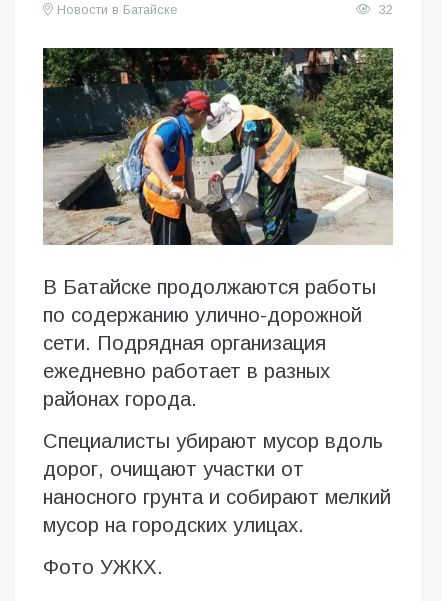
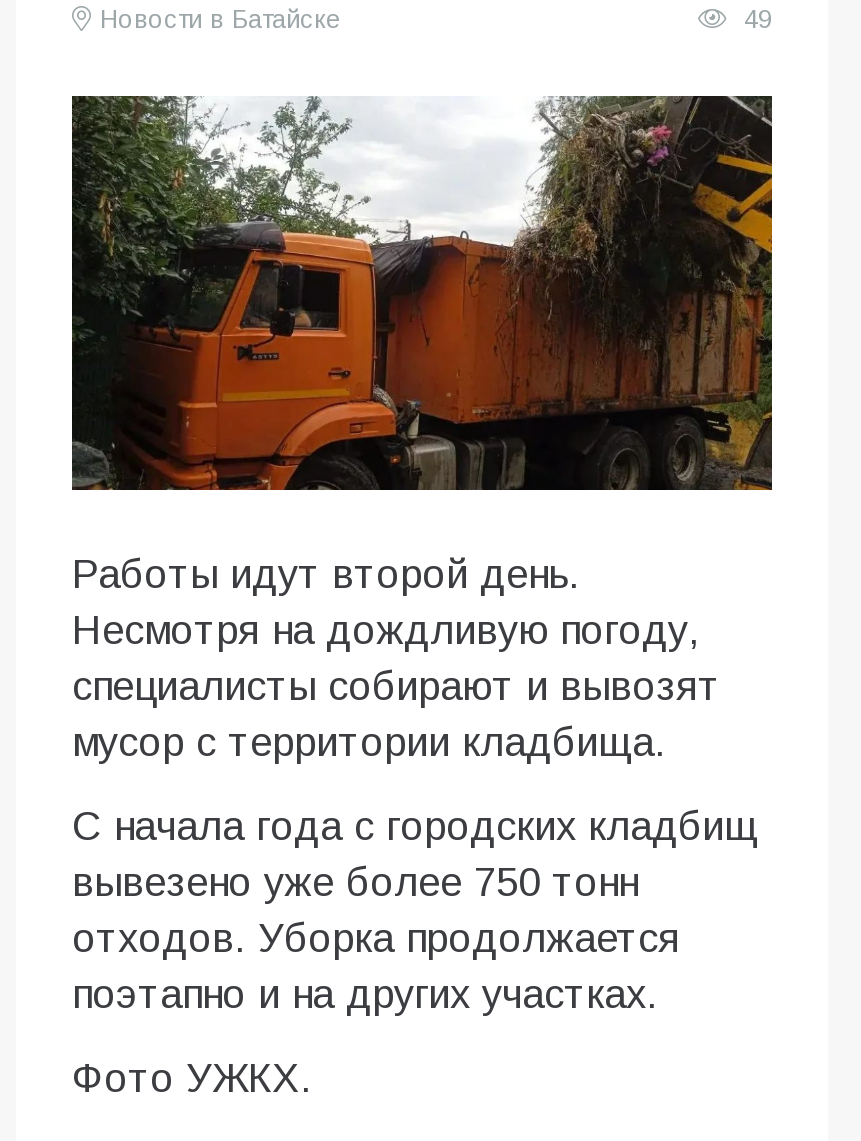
[375,3,393,17] 32 -> [736,6,772,34] 49
[42,47,393,410] [image] | В Батайске продолжаются работы | по содержанию улично-дорожной | сети. Подрядная организация | ежедневно работает в разных | районах города. -> [72,96,774,763] [image] | Работы идут второй день. | Несмотря на дождливую погоду, | специалисты собирают и вывозят | мусор с территории кладбища.
[43,430,391,536] Специалисты убирают мусор вдоль | дорог, очищают участки от | наносного грунта и собирают мелкий | мусор на городских улицах. -> [72,803,758,1015] С начала года с городских кладбищ | вывезено уже более 750 тонн | отходов. Уборка продолжается | поэтапно и на других участках.

